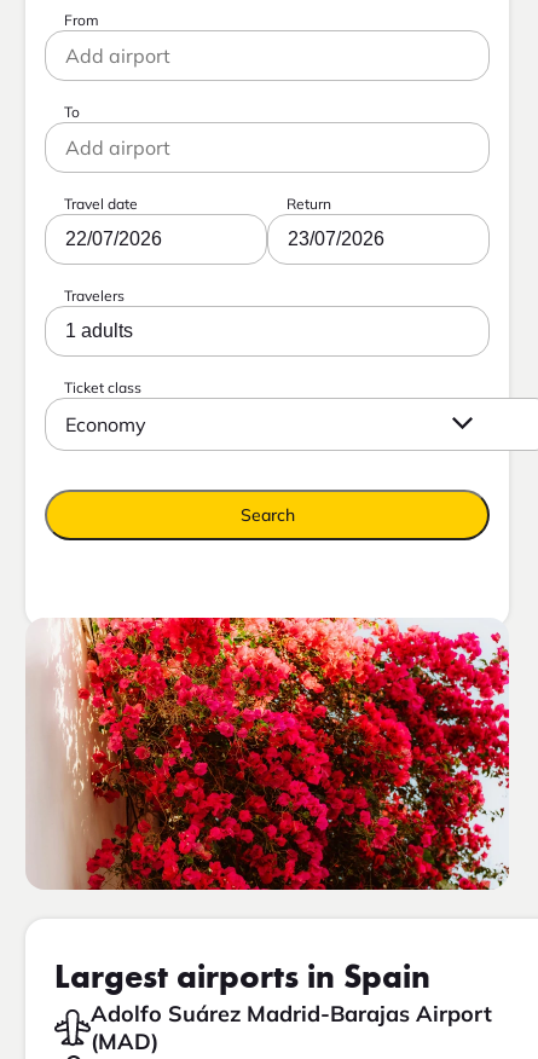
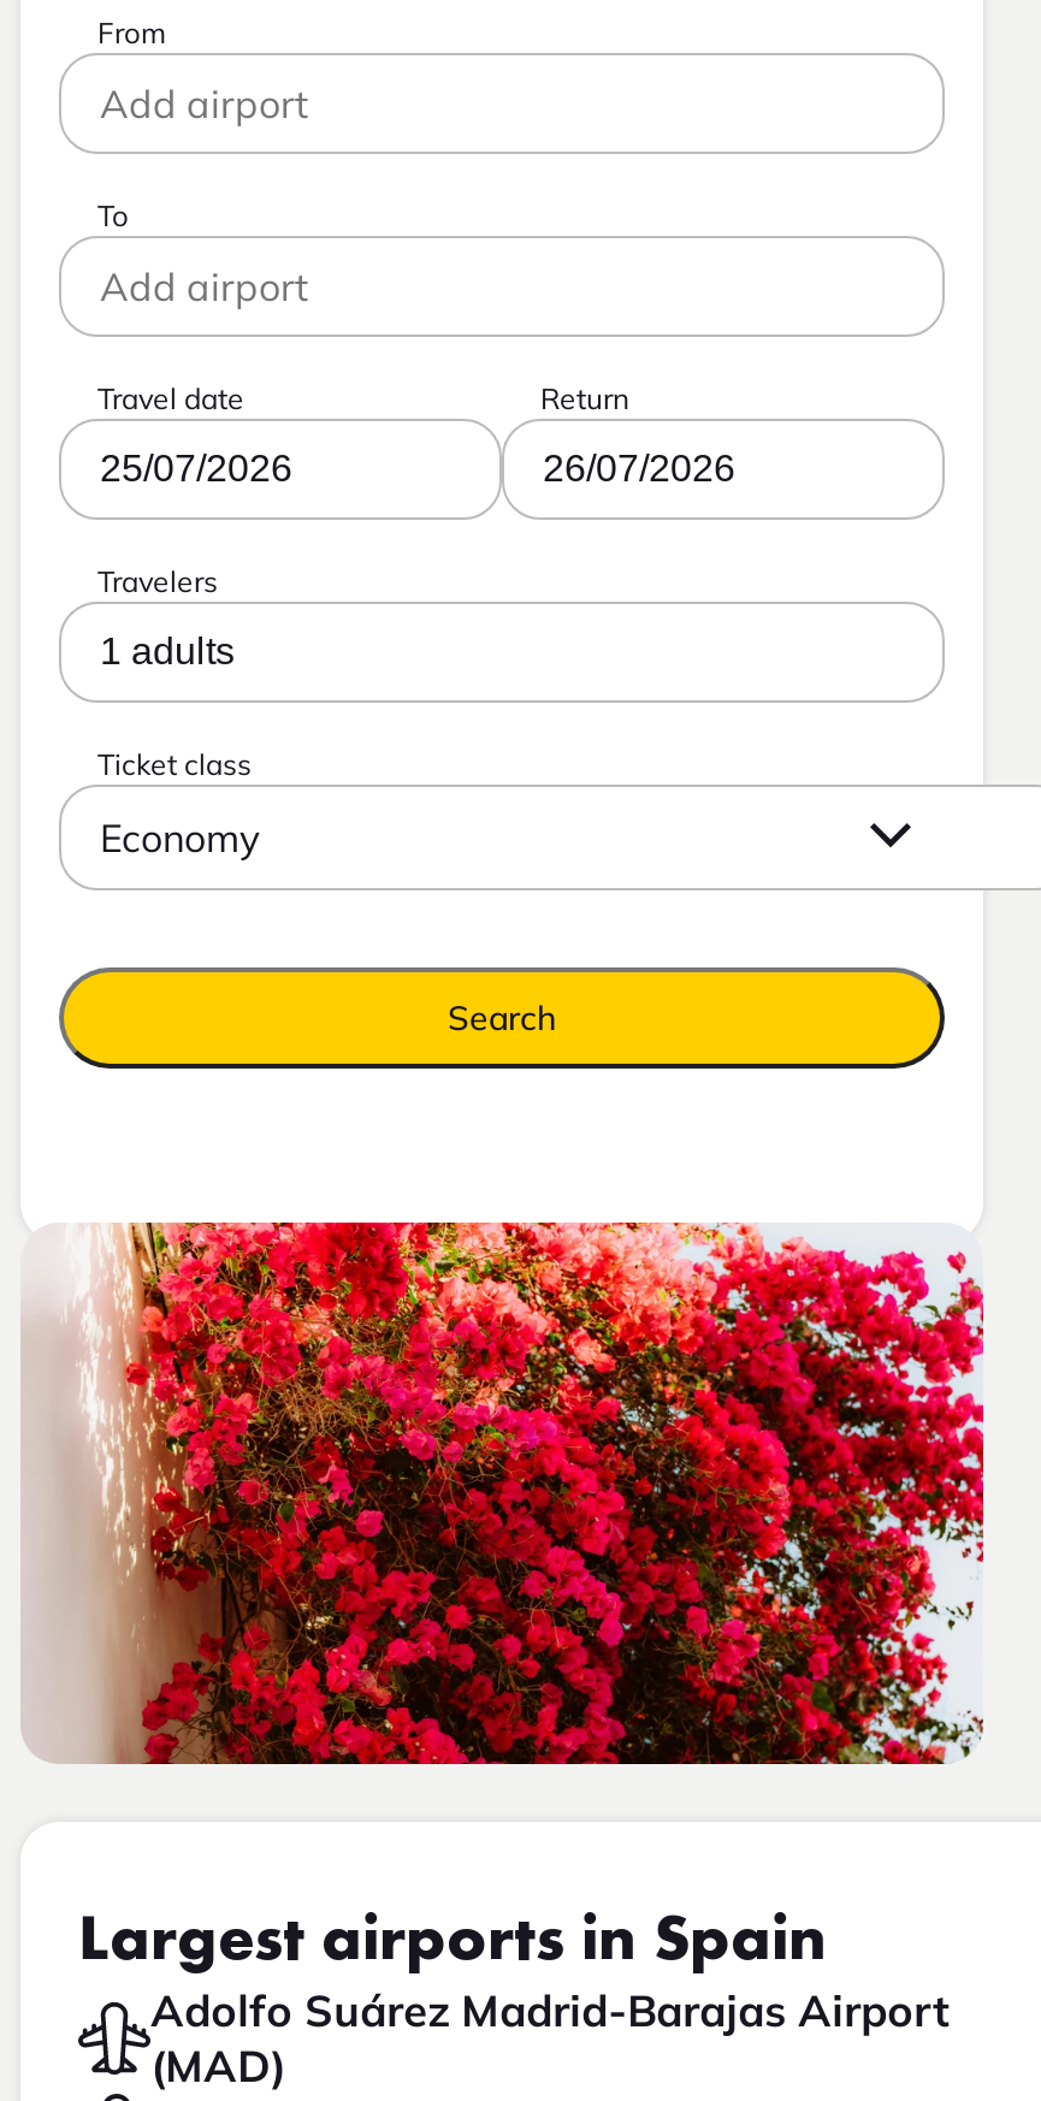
[65,228,162,249] 22/07/2026 -> [100,448,292,489] 25/07/2026
[288,228,384,249] 23/07/2026 -> [543,448,735,489] 26/07/2026

